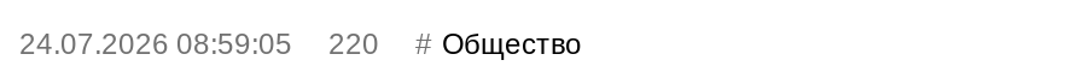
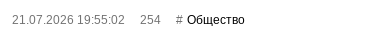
[19,27,379,60] 24.07.2026 08:59:05 | 220 -> [12,13,161,27] 21.07.2026 19:55:02 | 254

